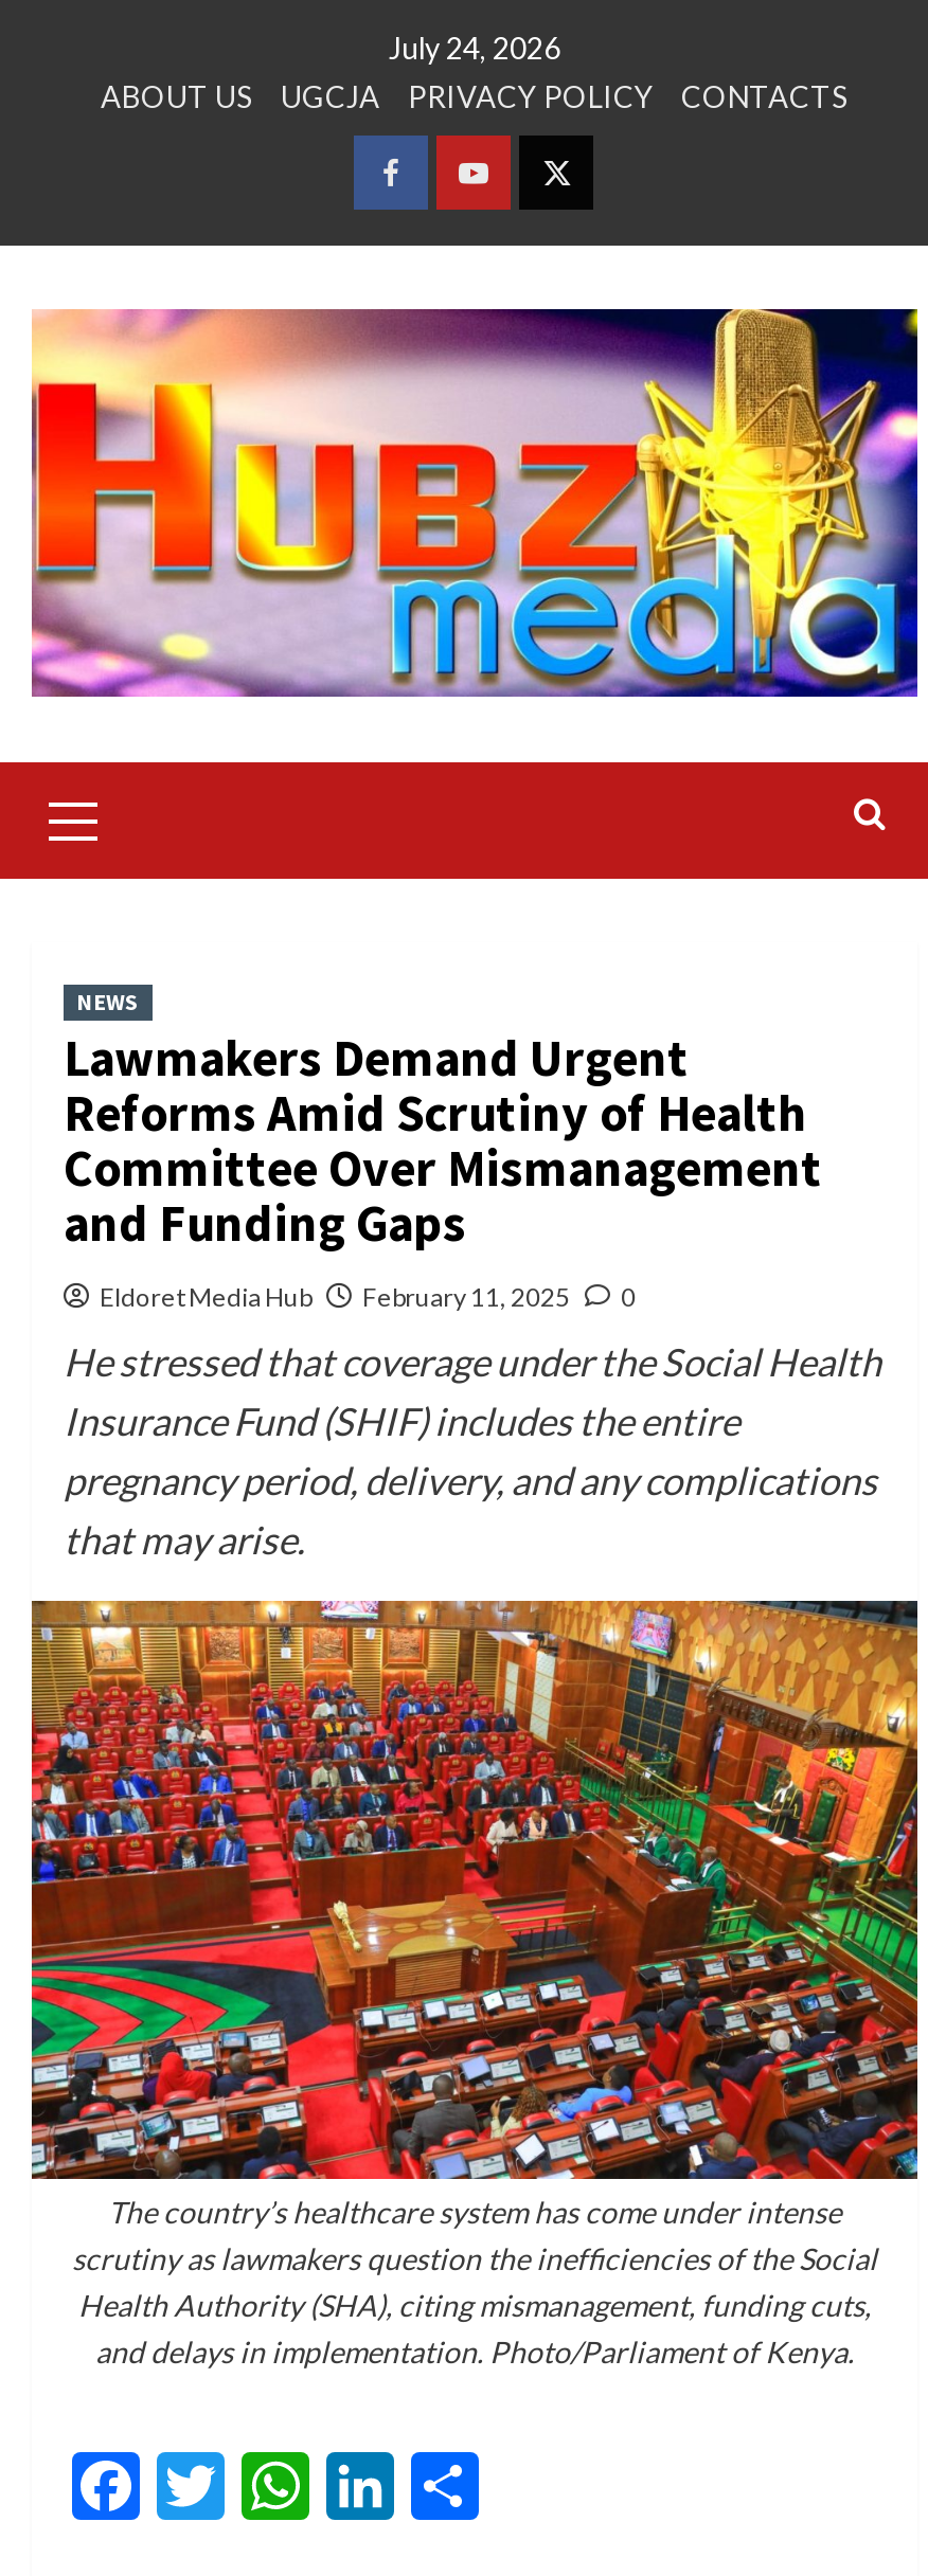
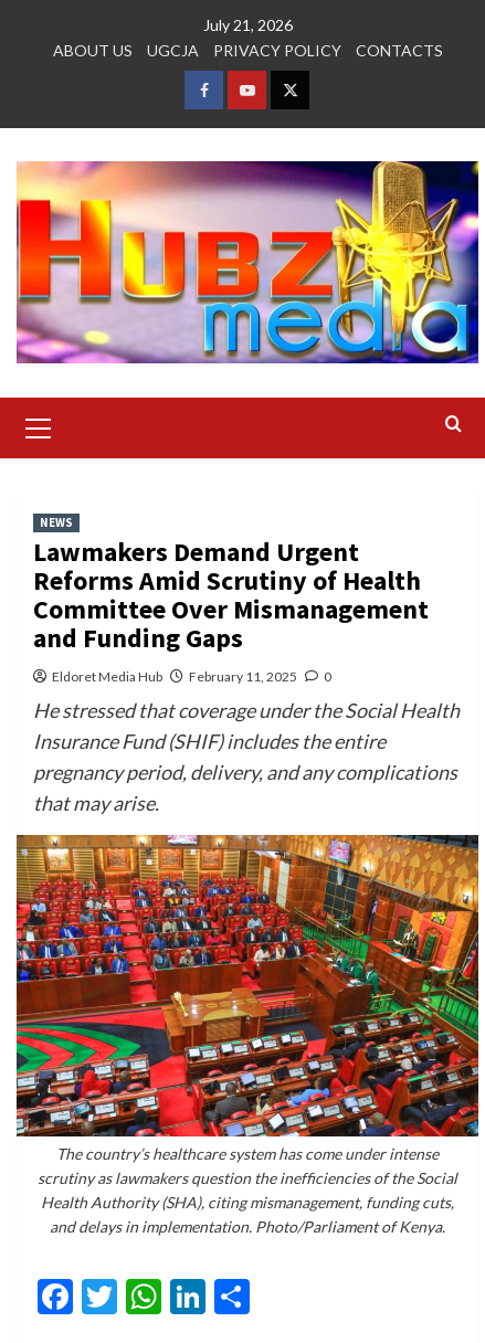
[389,30,560,66] July 24, 2026 -> [203,15,292,34] July 21, 2026

